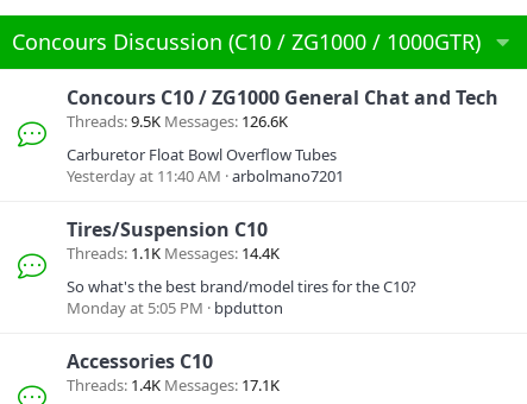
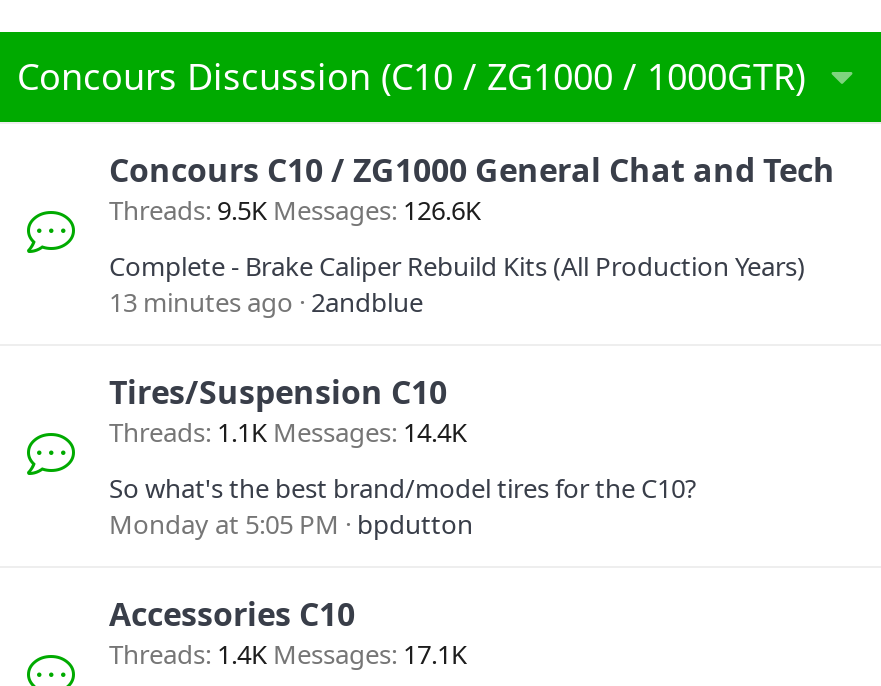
[67,144,344,187] Carburetor Float Bowl Overflow Tubes | Yesterday at 11:40 AM arbolmano7201 -> [109,248,805,320] Complete - Brake Caliper Rebuild Kits (All Production Years) | 13 minutes ago 2andblue

